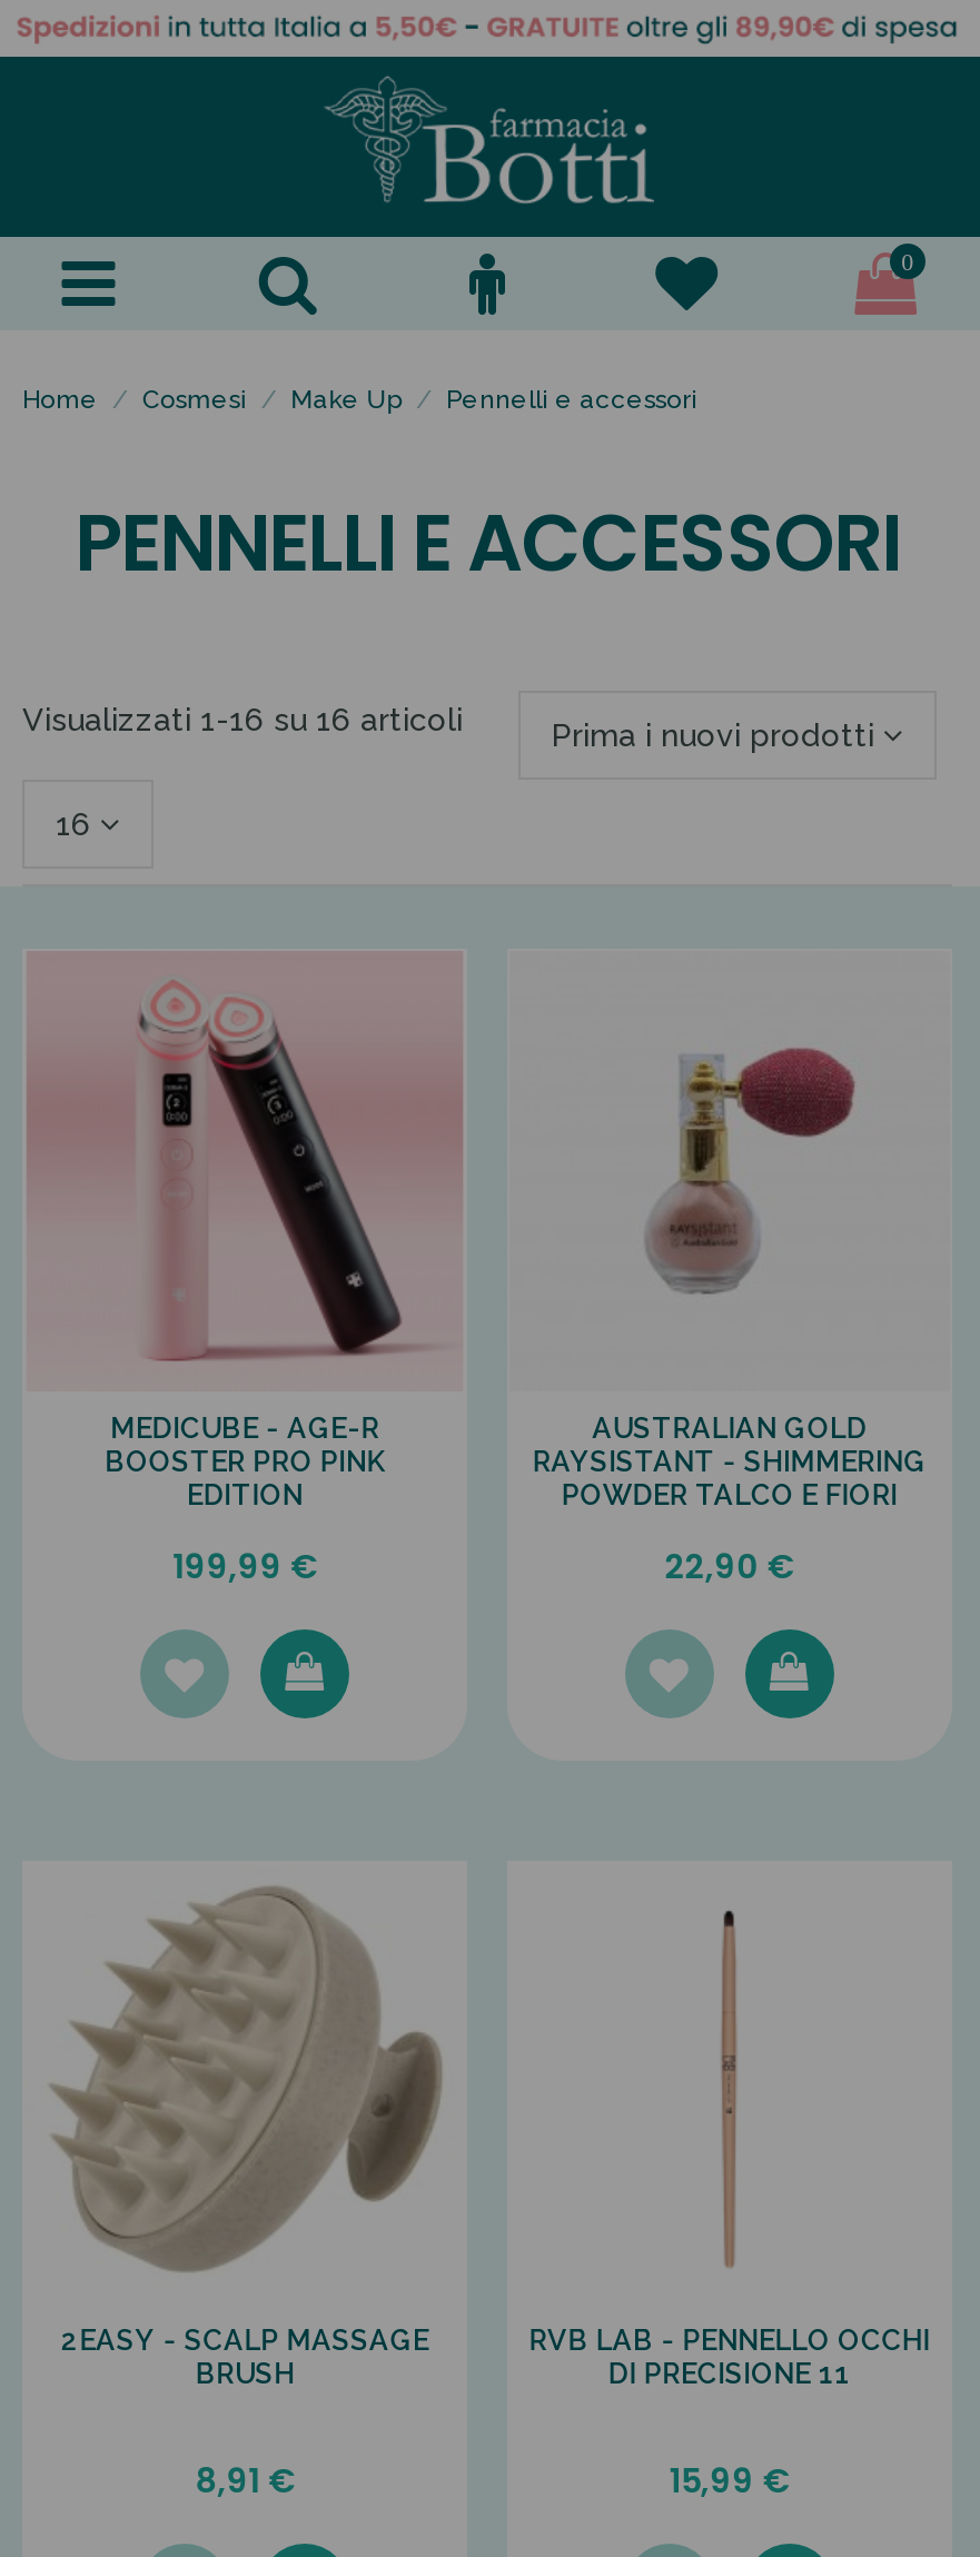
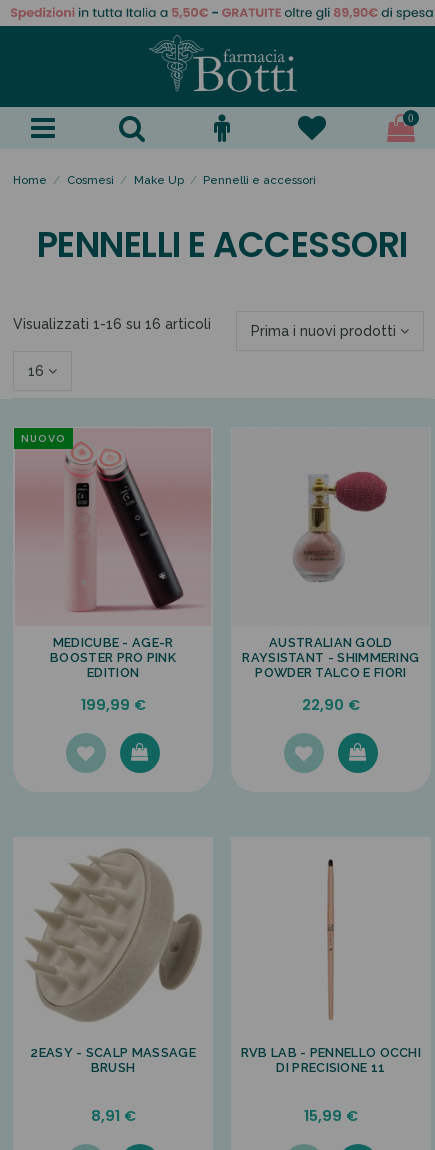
none -> [21,431,65,446] NUOVO

